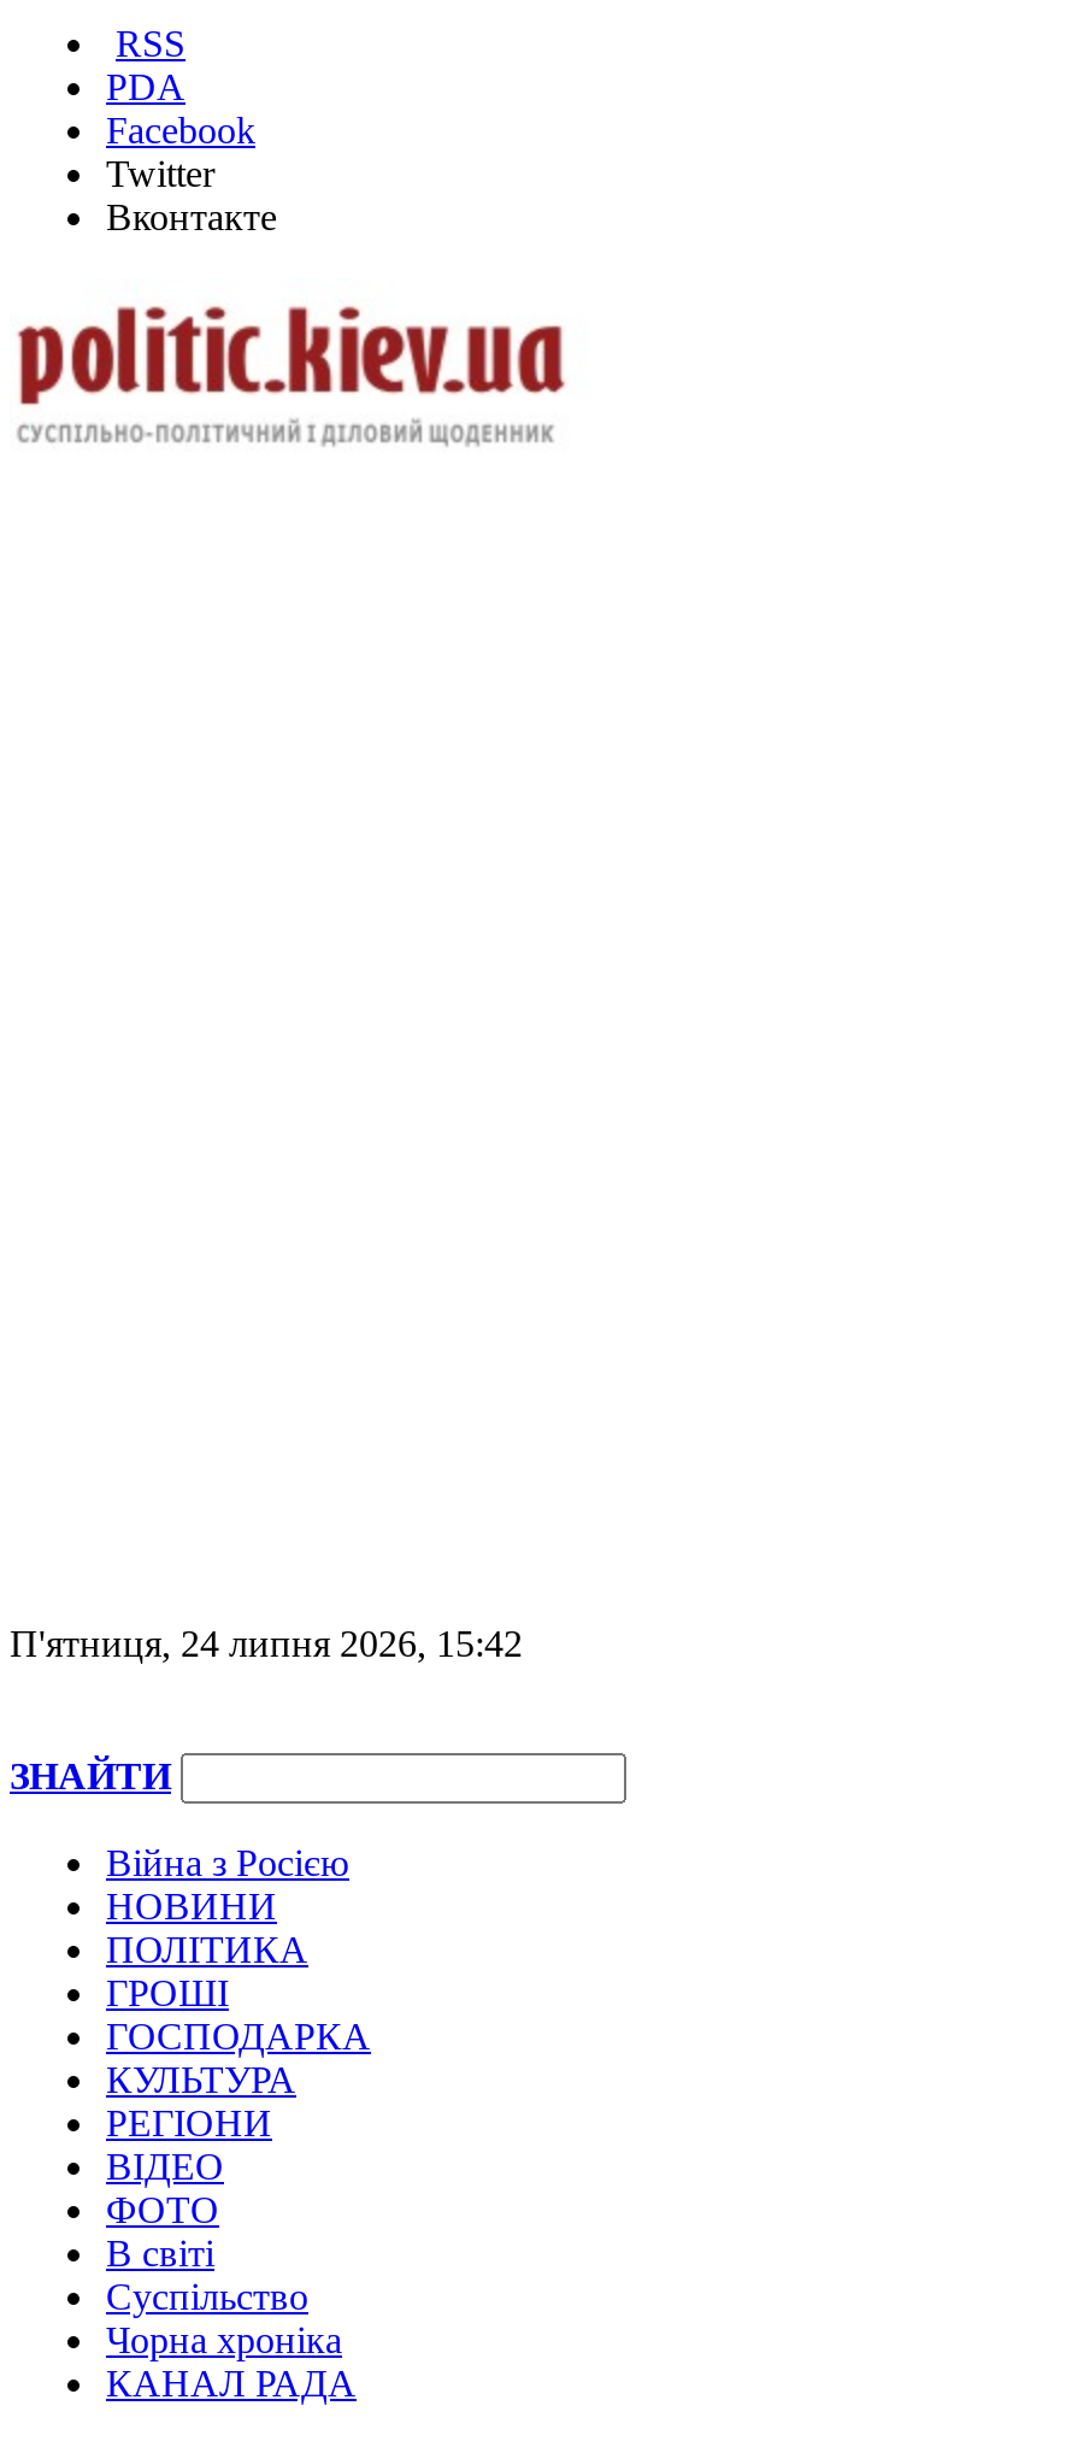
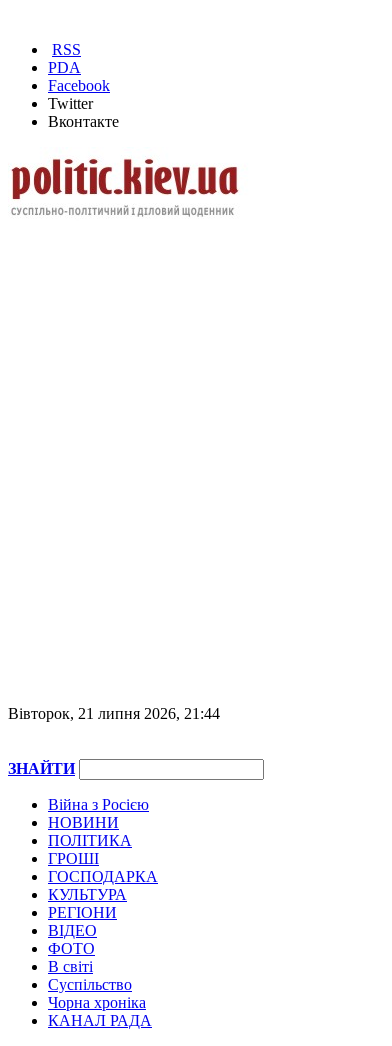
[10,1623,523,1664] П'ятниця, 24 липня 2026, 15:42 -> [8,705,220,722] Вівторок, 21 липня 2026, 21:44

